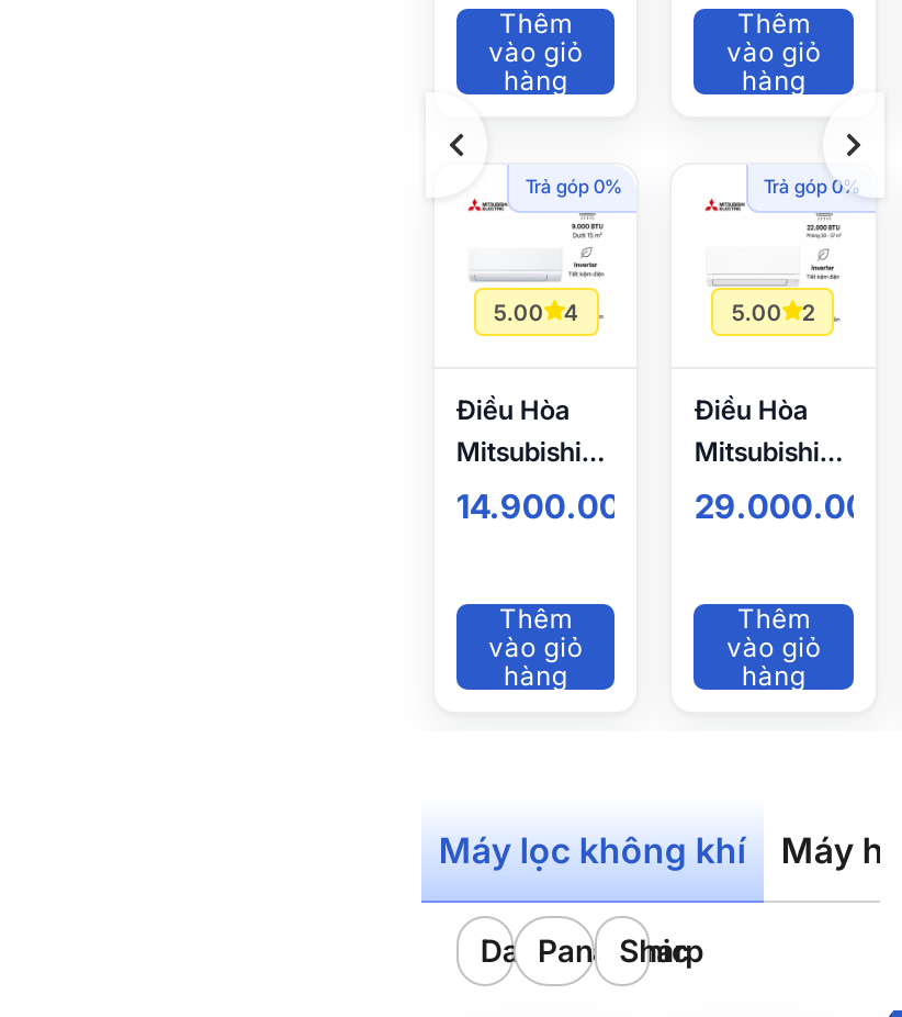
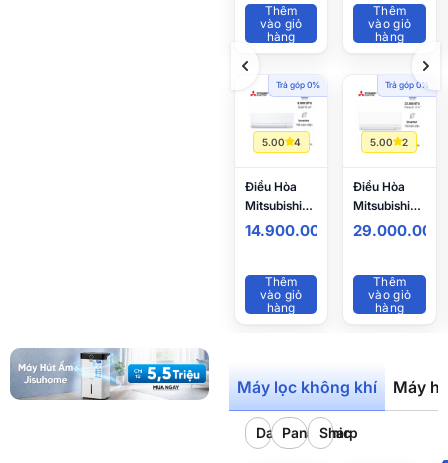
none -> [9,347,210,401] [image]

